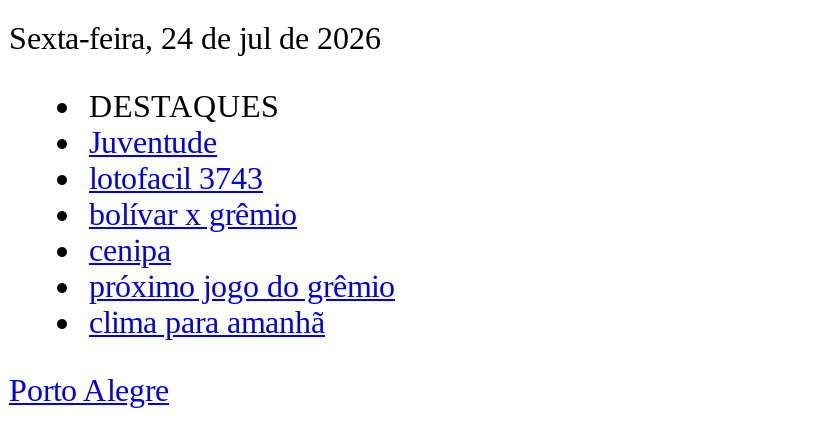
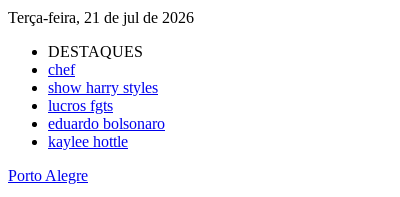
[9,21,381,55] Sexta-feira, 24 de jul de 2026 -> [8,9,194,26] Terça-feira, 21 de jul de 2026
[89,125,395,339] Juventude | lotofacil 3743 | bolívar x grêmio | cenipa | próximo jogo do grêmio | clima para amanhã -> [48,61,165,150] chef | show harry styles | lucros fgts | eduardo bolsonaro | kaylee hottle

